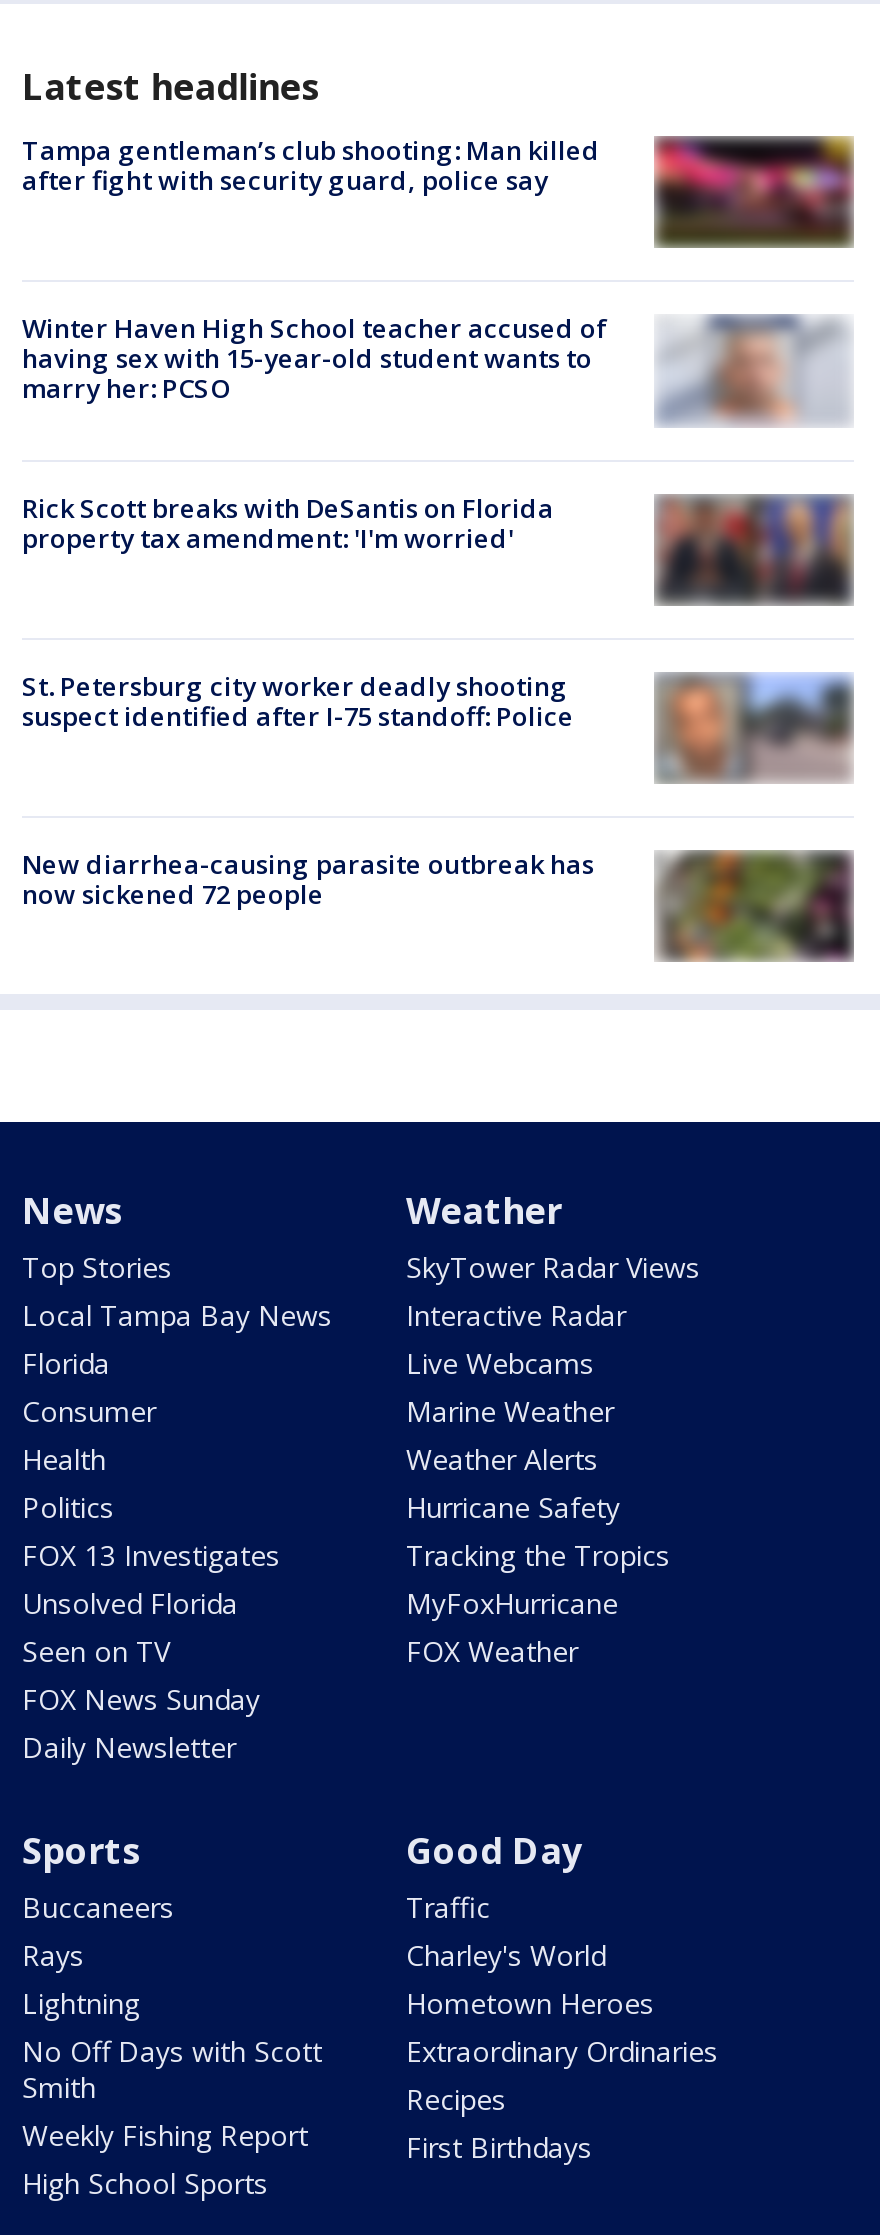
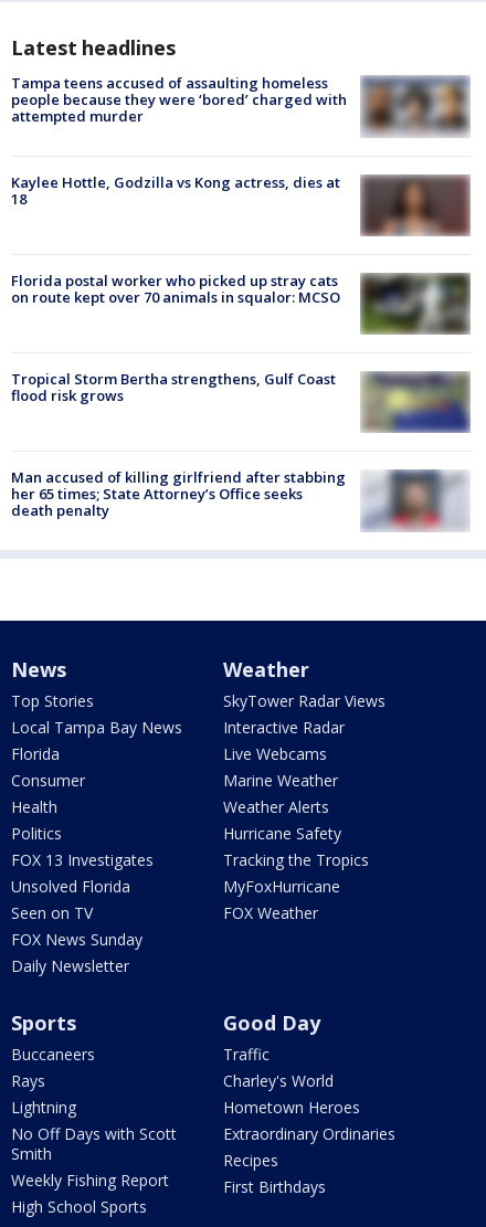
[22,133,854,248] [image] | Tampa gentleman’s club shooting: Man killed | after fight with security guard, police say -> [11,73,471,136] [image] | Tampa teens accused of assaulting homeless | people because they were ‘bored’ charged with | attempted murder
[22,311,852,426] [image] | Winter Haven High School teacher accused of | having sex with 15-year-old student wants to | marry her: PCSO -> [11,172,471,236] [image] | Kaylee Hottle, Godzilla vs Kong actress, dies at | 18
[22,490,554,556] Rick Scott breaks with DeSantis on Florida | property tax amendment: 'I'm worried' -> [11,270,340,307] Florida postal worker who picked up stray cats | on route kept over 70 animals in squalor: MCSO
[654,494,854,602] [image] -> [361,273,469,332] [image]
[22,668,574,734] St. Petersburg city worker deadly shooting | suspect identified after I-75 standoff: Police -> [11,369,336,405] Tropical Storm Bertha strengthens, Gulf Coast | flood risk grows
[660,674,852,784] [image] -> [364,371,471,433] [image]
[22,847,854,962] [image] | New diarrhea-causing parasite outbreak has | now sickened 72 people -> [11,467,469,531] [image] | Man accused of killing girlfriend after stabbing | her 65 times; State Attorney’s Office seeks | death penalty

